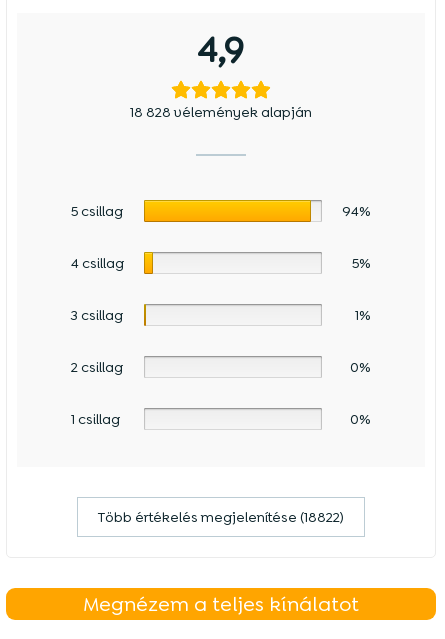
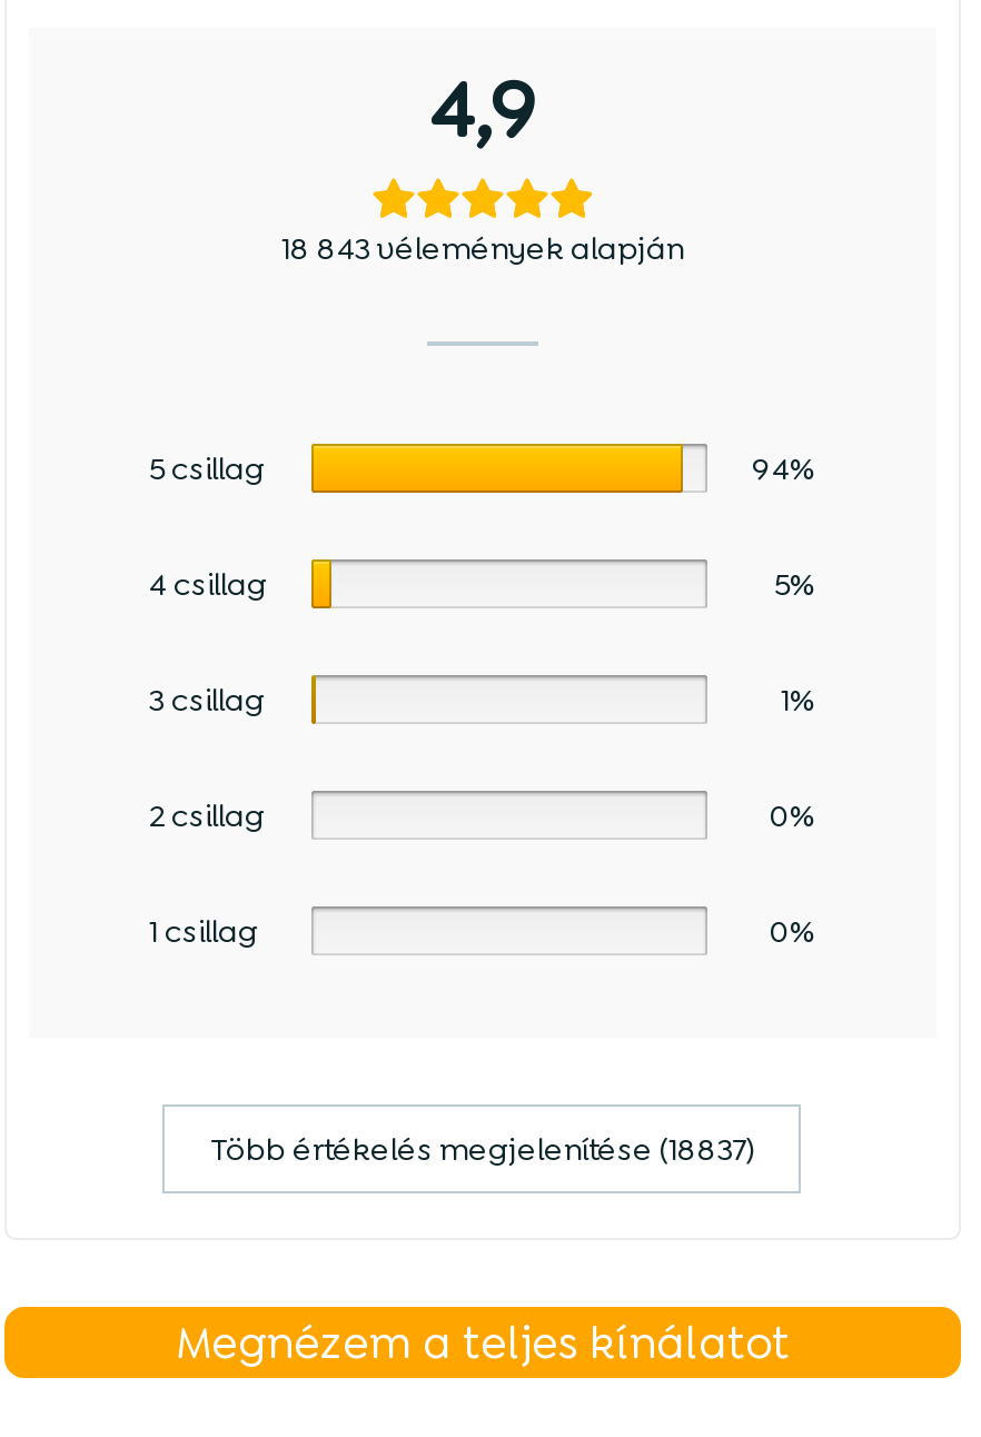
[130,102,312,120] 18 828 vélemények alapján -> [281,227,684,267] 18 843 vélemények alapján
[98,507,344,525] Több értékelés megjelenítése (18822) -> [210,1128,755,1168] Több értékelés megjelenítése (18837)

